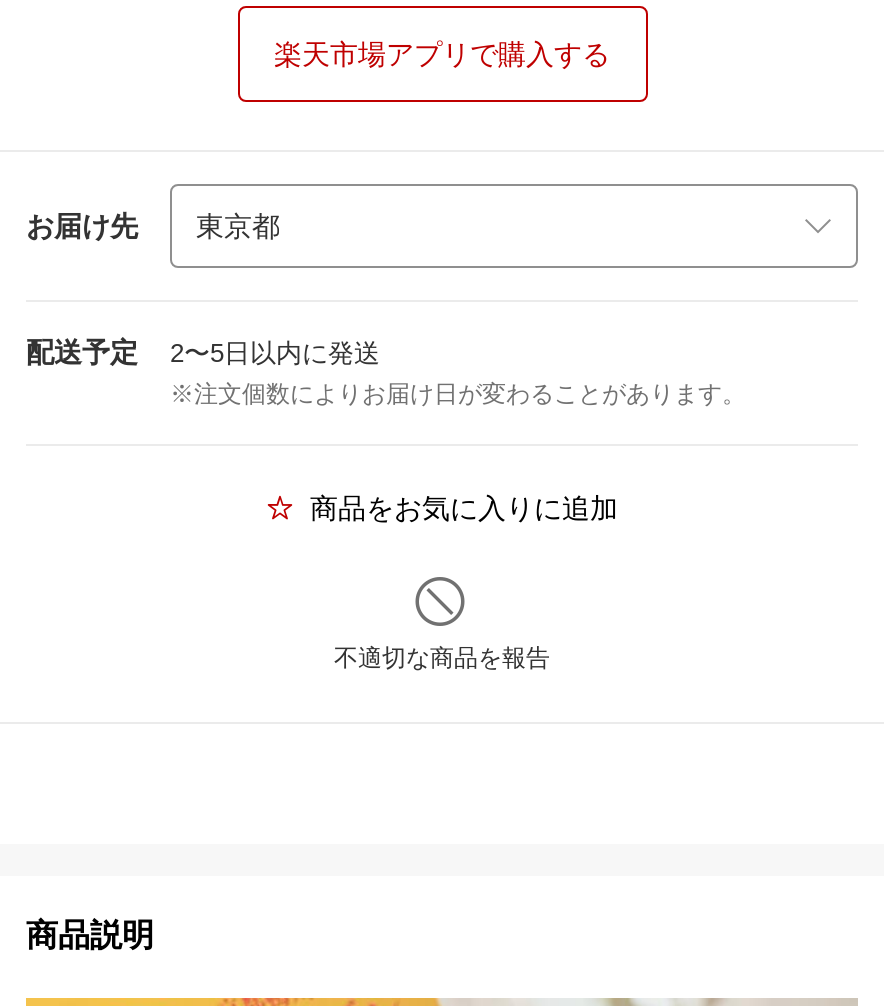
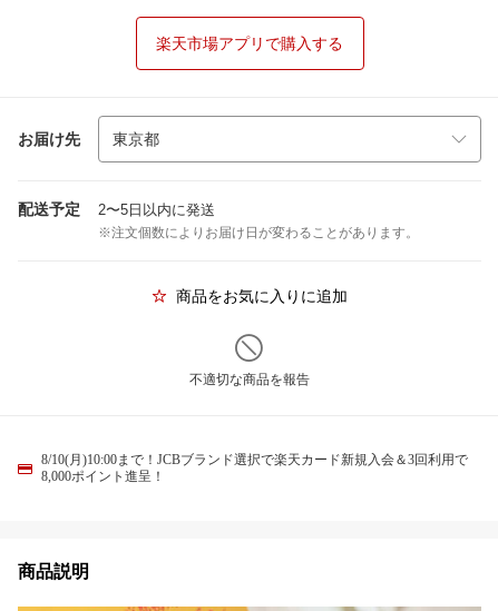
none -> [41,452,468,484] 8/10(月)10:00まで！JCBブランド選択で楽天カード新規入会＆3回利用で | 8,000ポイント進呈！

